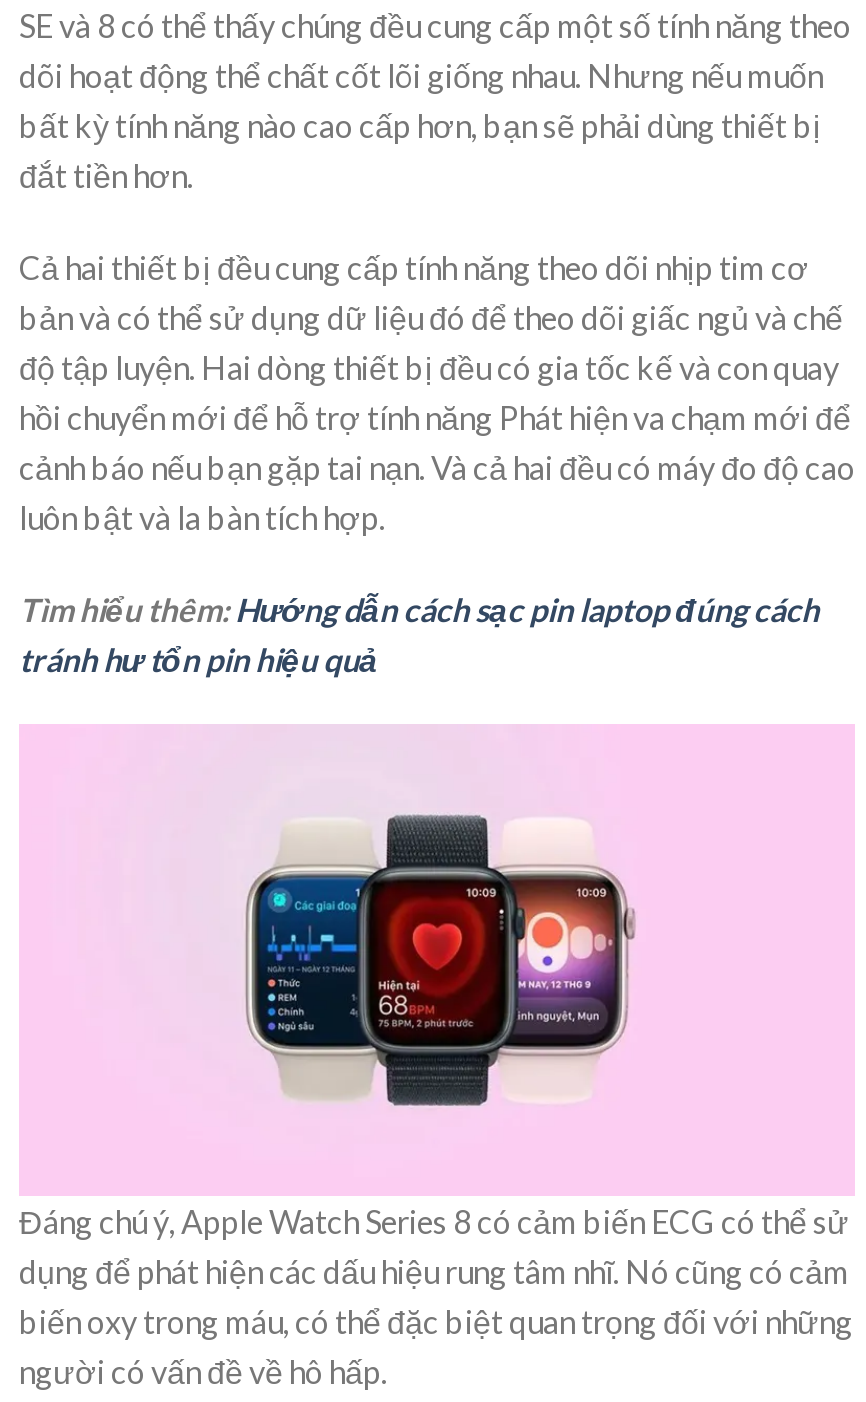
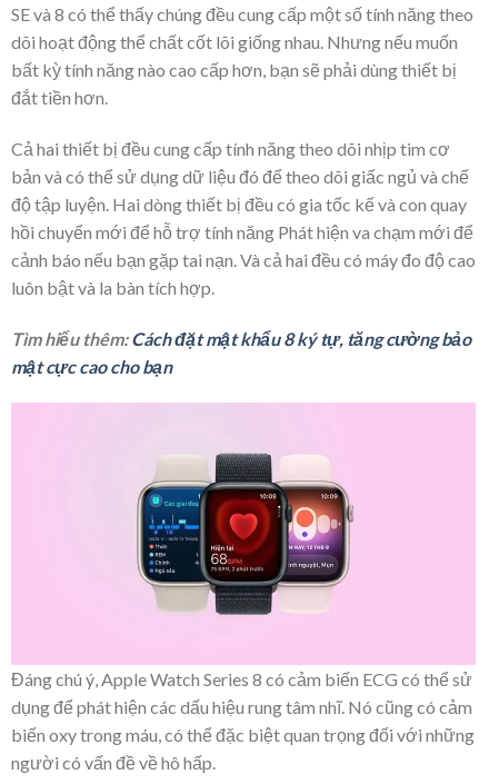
[19,589,819,677] Tìm hiểu thêm: Hướng dẫn cách sạc pin laptop đúng cách | tránh hư tổn pin hiệu quả -> [11,328,471,377] Tìm hiểu thêm: Cách đặt mật khẩu 8 ký tự, tăng cường bảo | mật cực cao cho bạn

